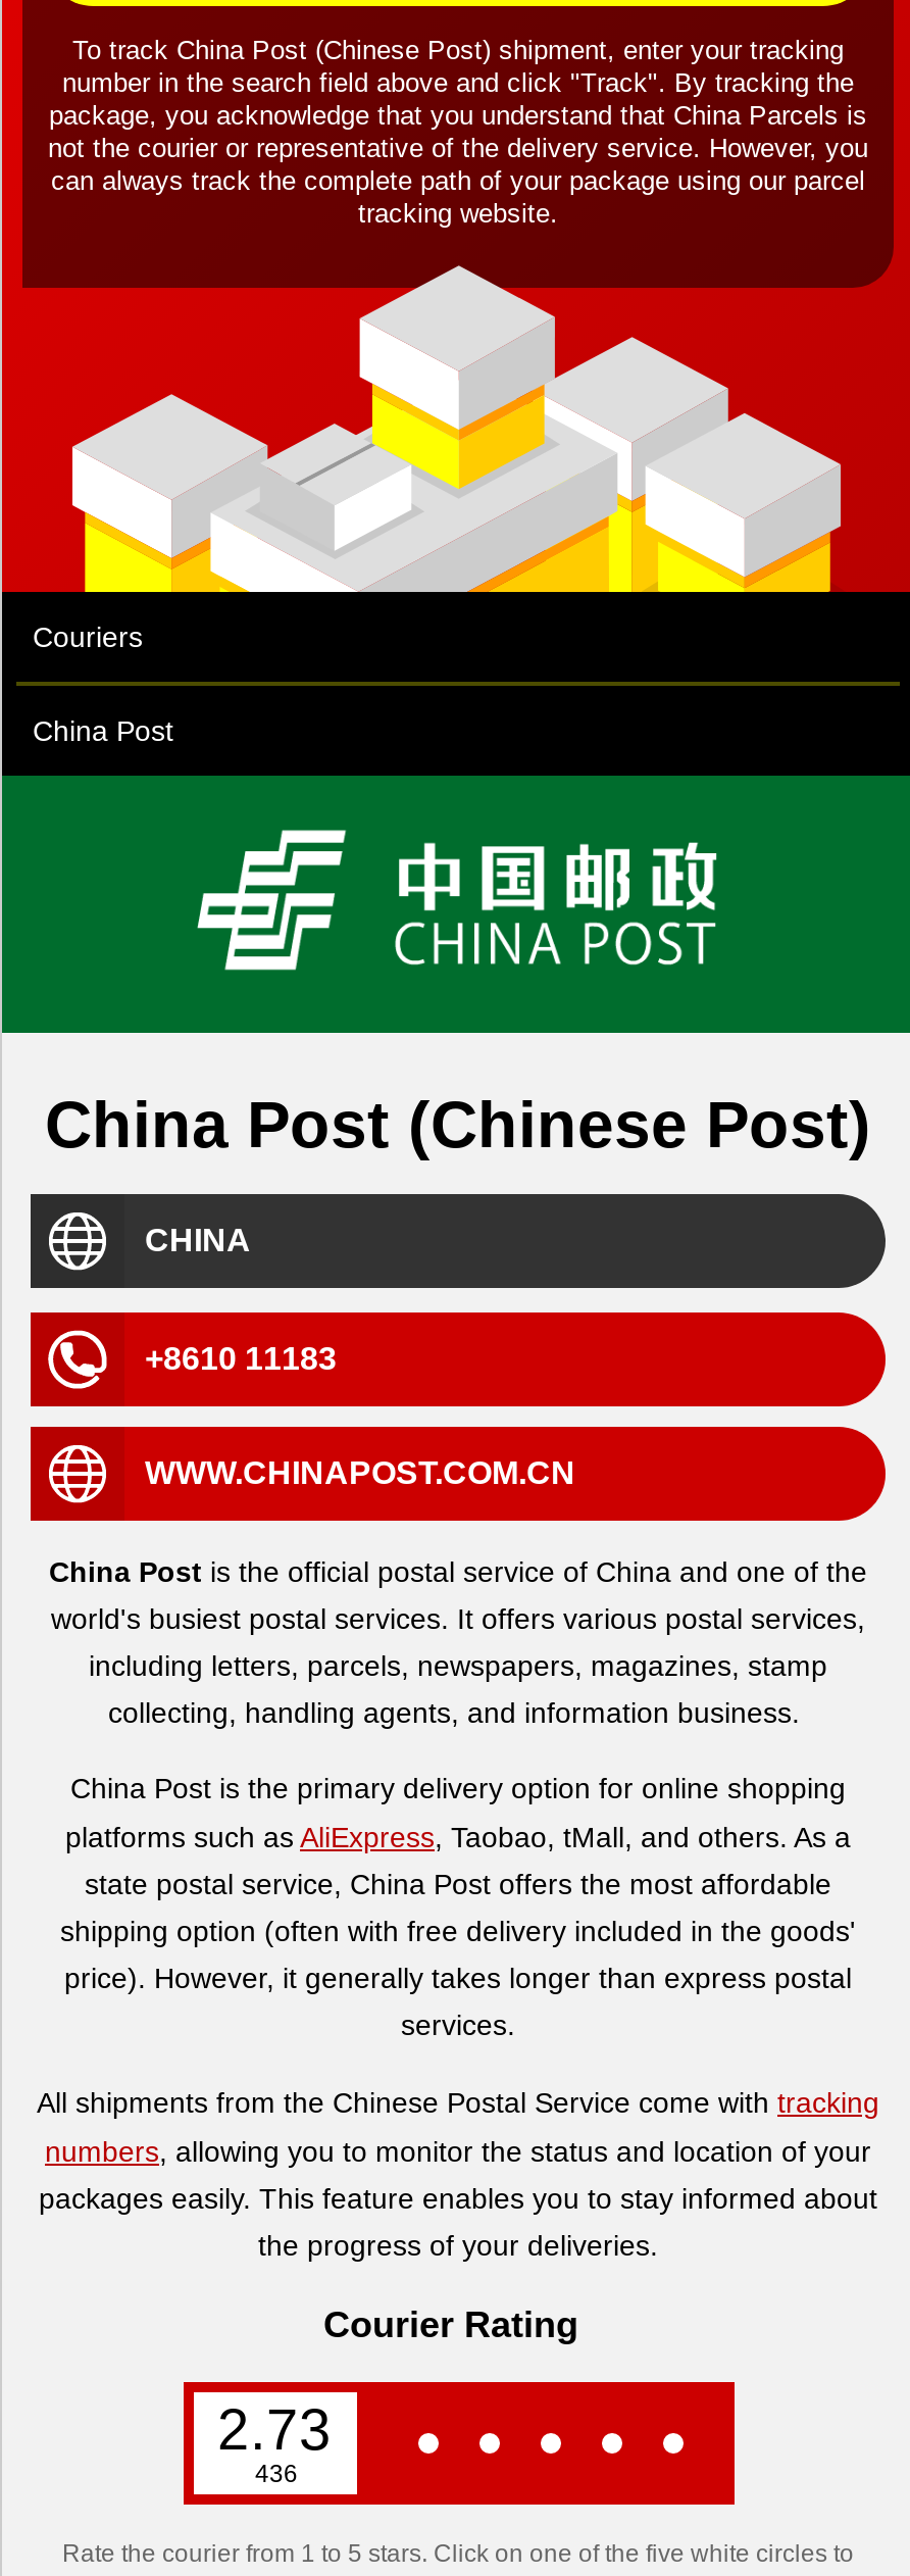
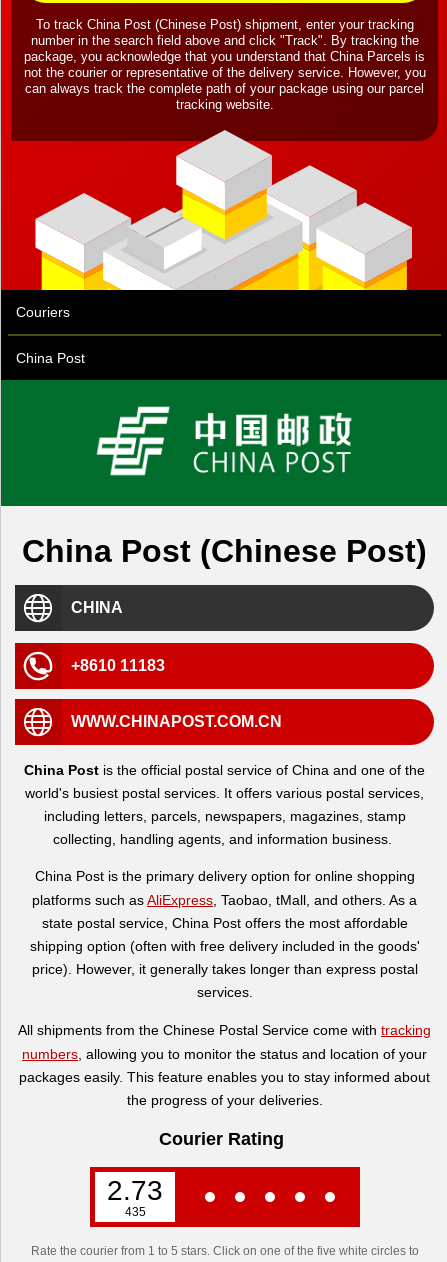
[255,2459,298,2487] 436 -> [125,1204,146,1218] 435

